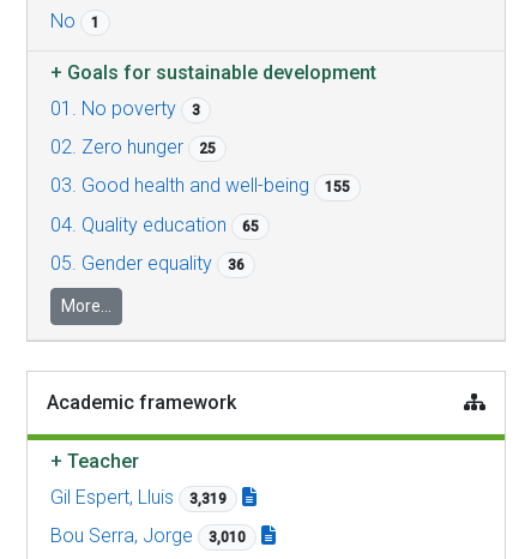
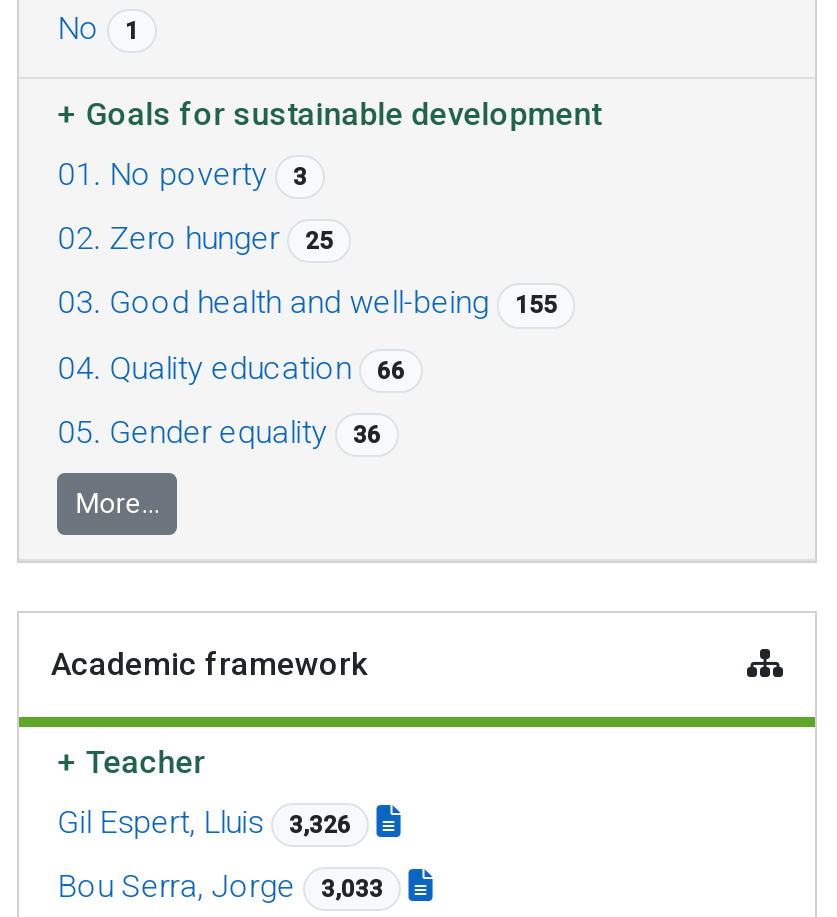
[51,213,259,236] 04. Quality education 65 -> [57,349,405,387] 04. Quality education 66
[51,486,227,508] Gil Espert, Lluis 3,319 -> [57,803,351,841] Gil Espert, Lluis 3,326
[51,524,246,547] Bou Serra, Jorge 3,010 -> [57,867,383,905] Bou Serra, Jorge 3,033

